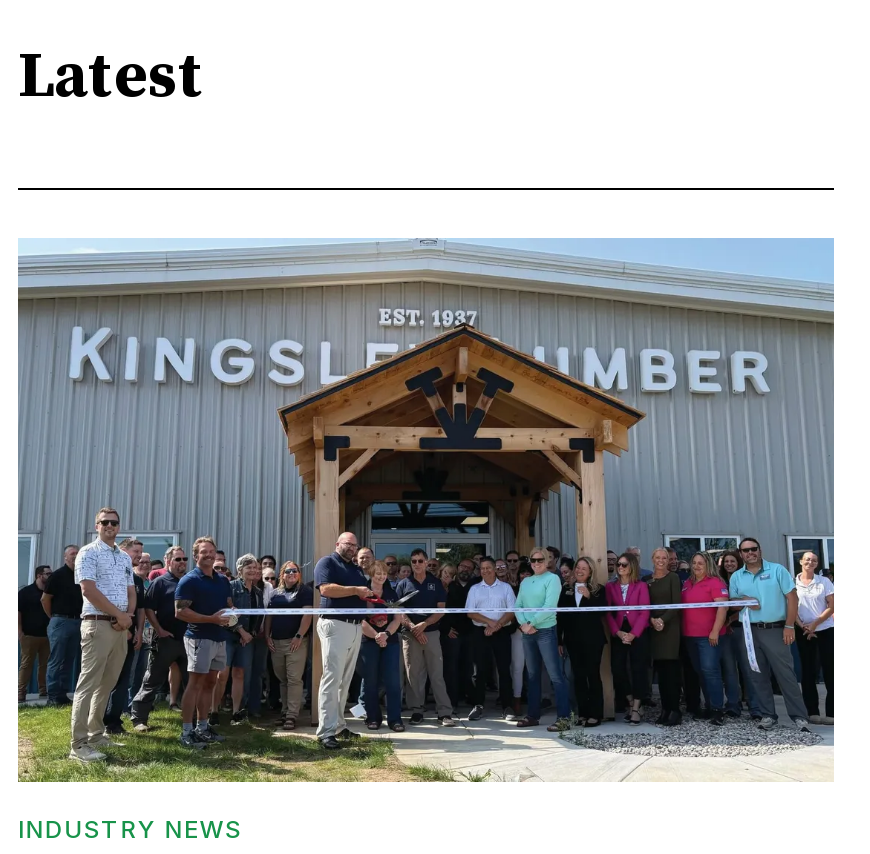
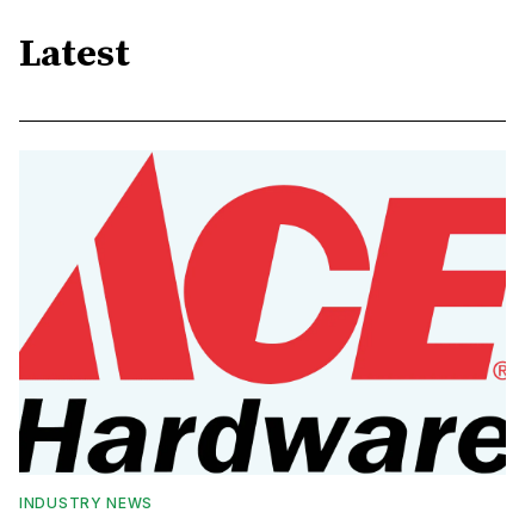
[16,238,836,784] [image] -> [18,152,507,475] [image]

